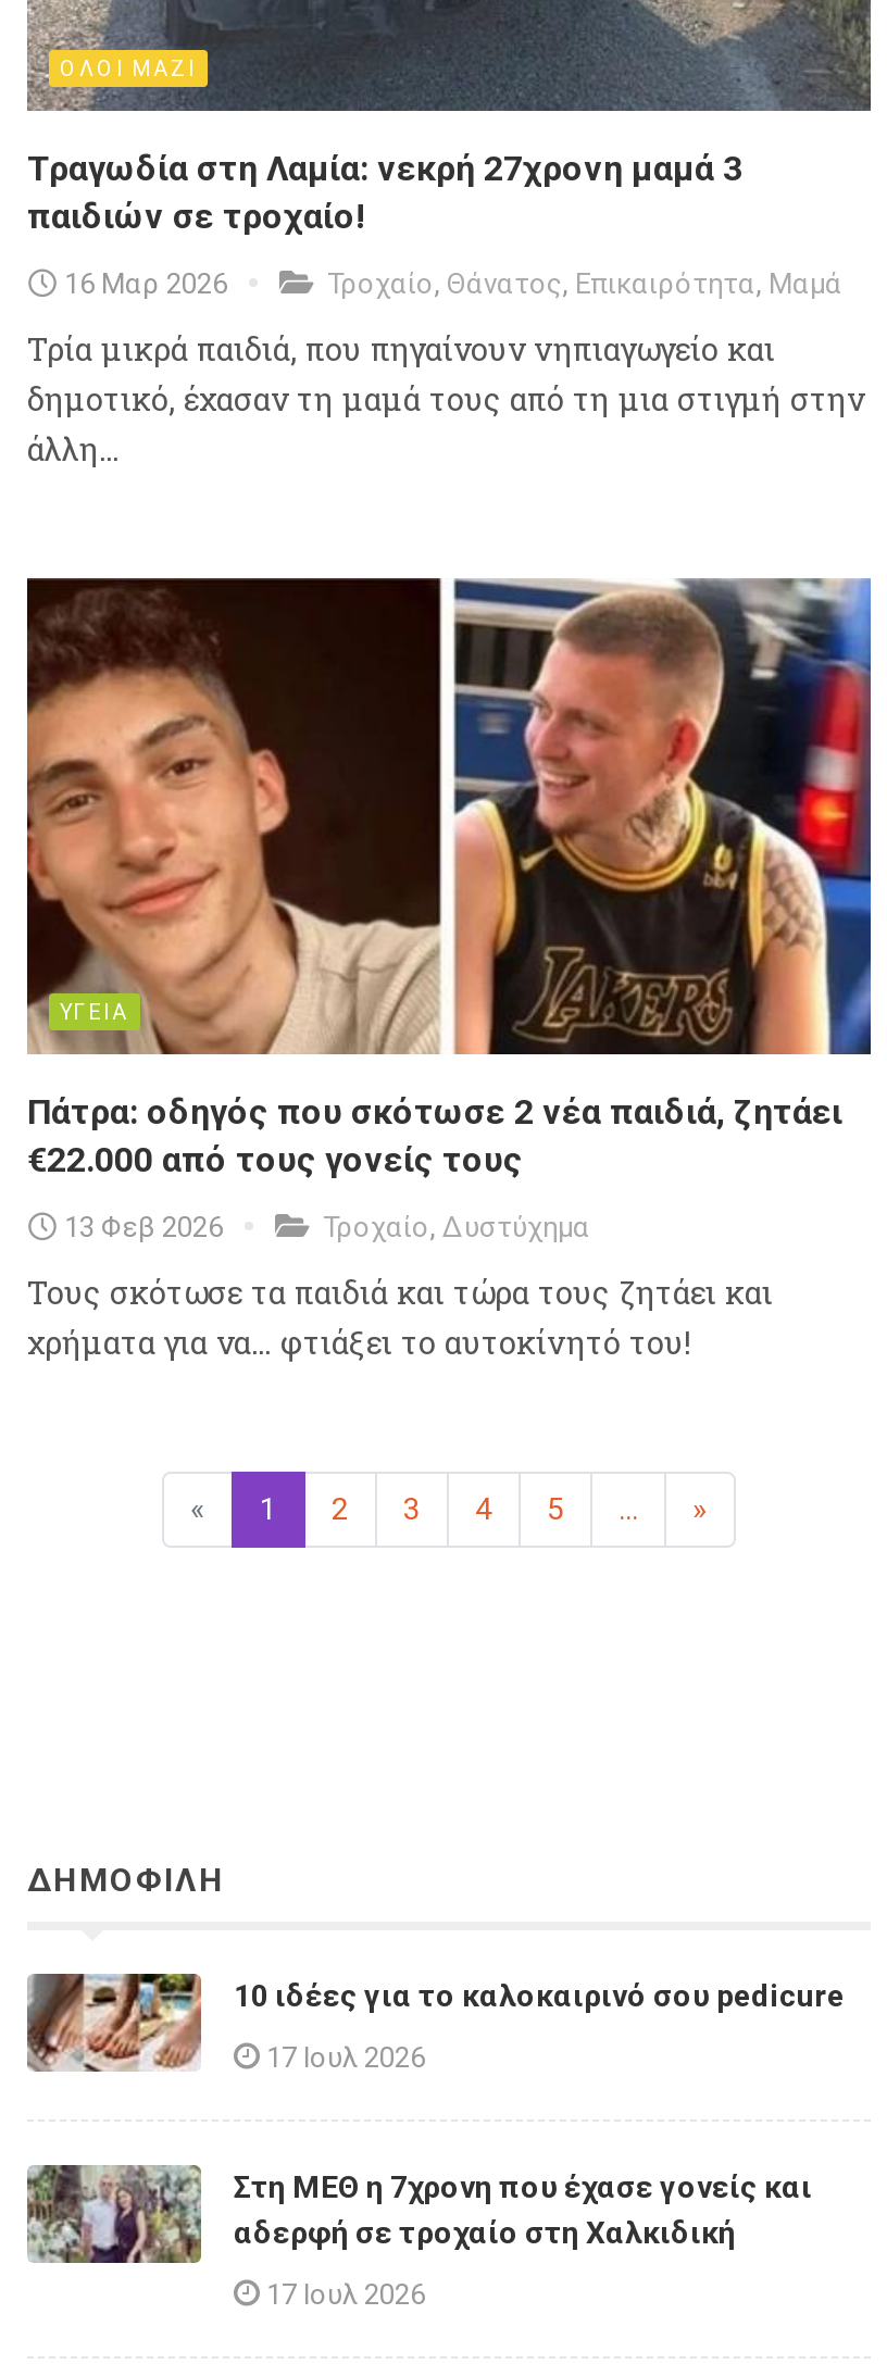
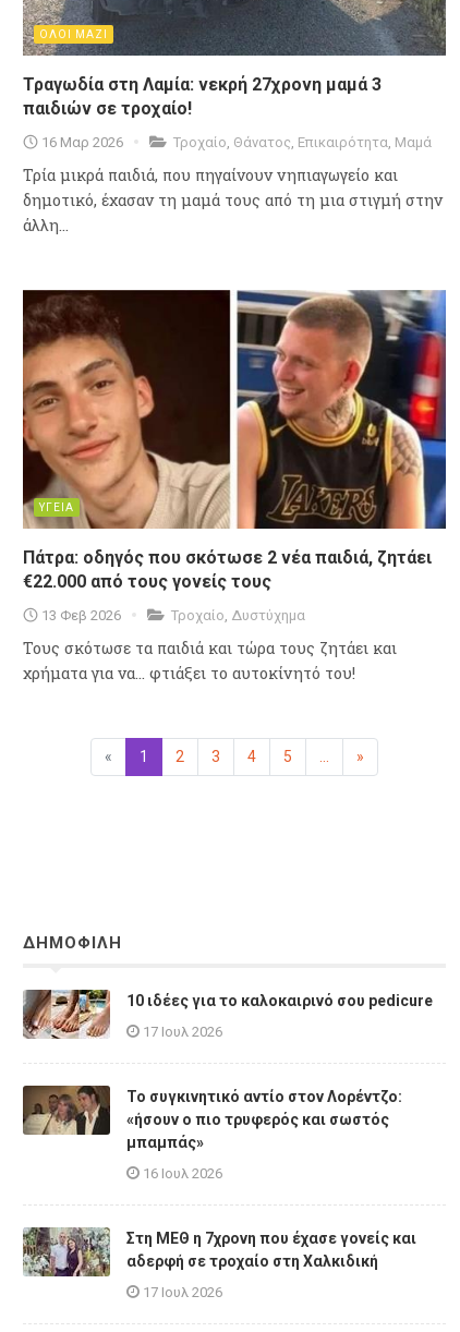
none -> [23,1086,402,1181] [image] | Το συγκινητικό αντίο στον Λορέντζο: | «ήσουν ο πιο τρυφερός και σωστός | μπαμπάς» | 16 Ιουλ 2026

